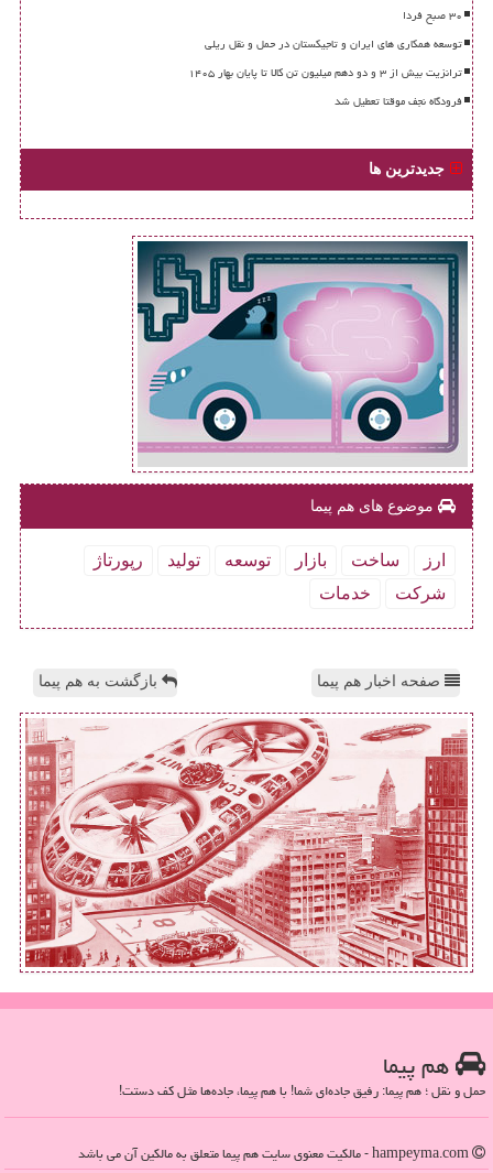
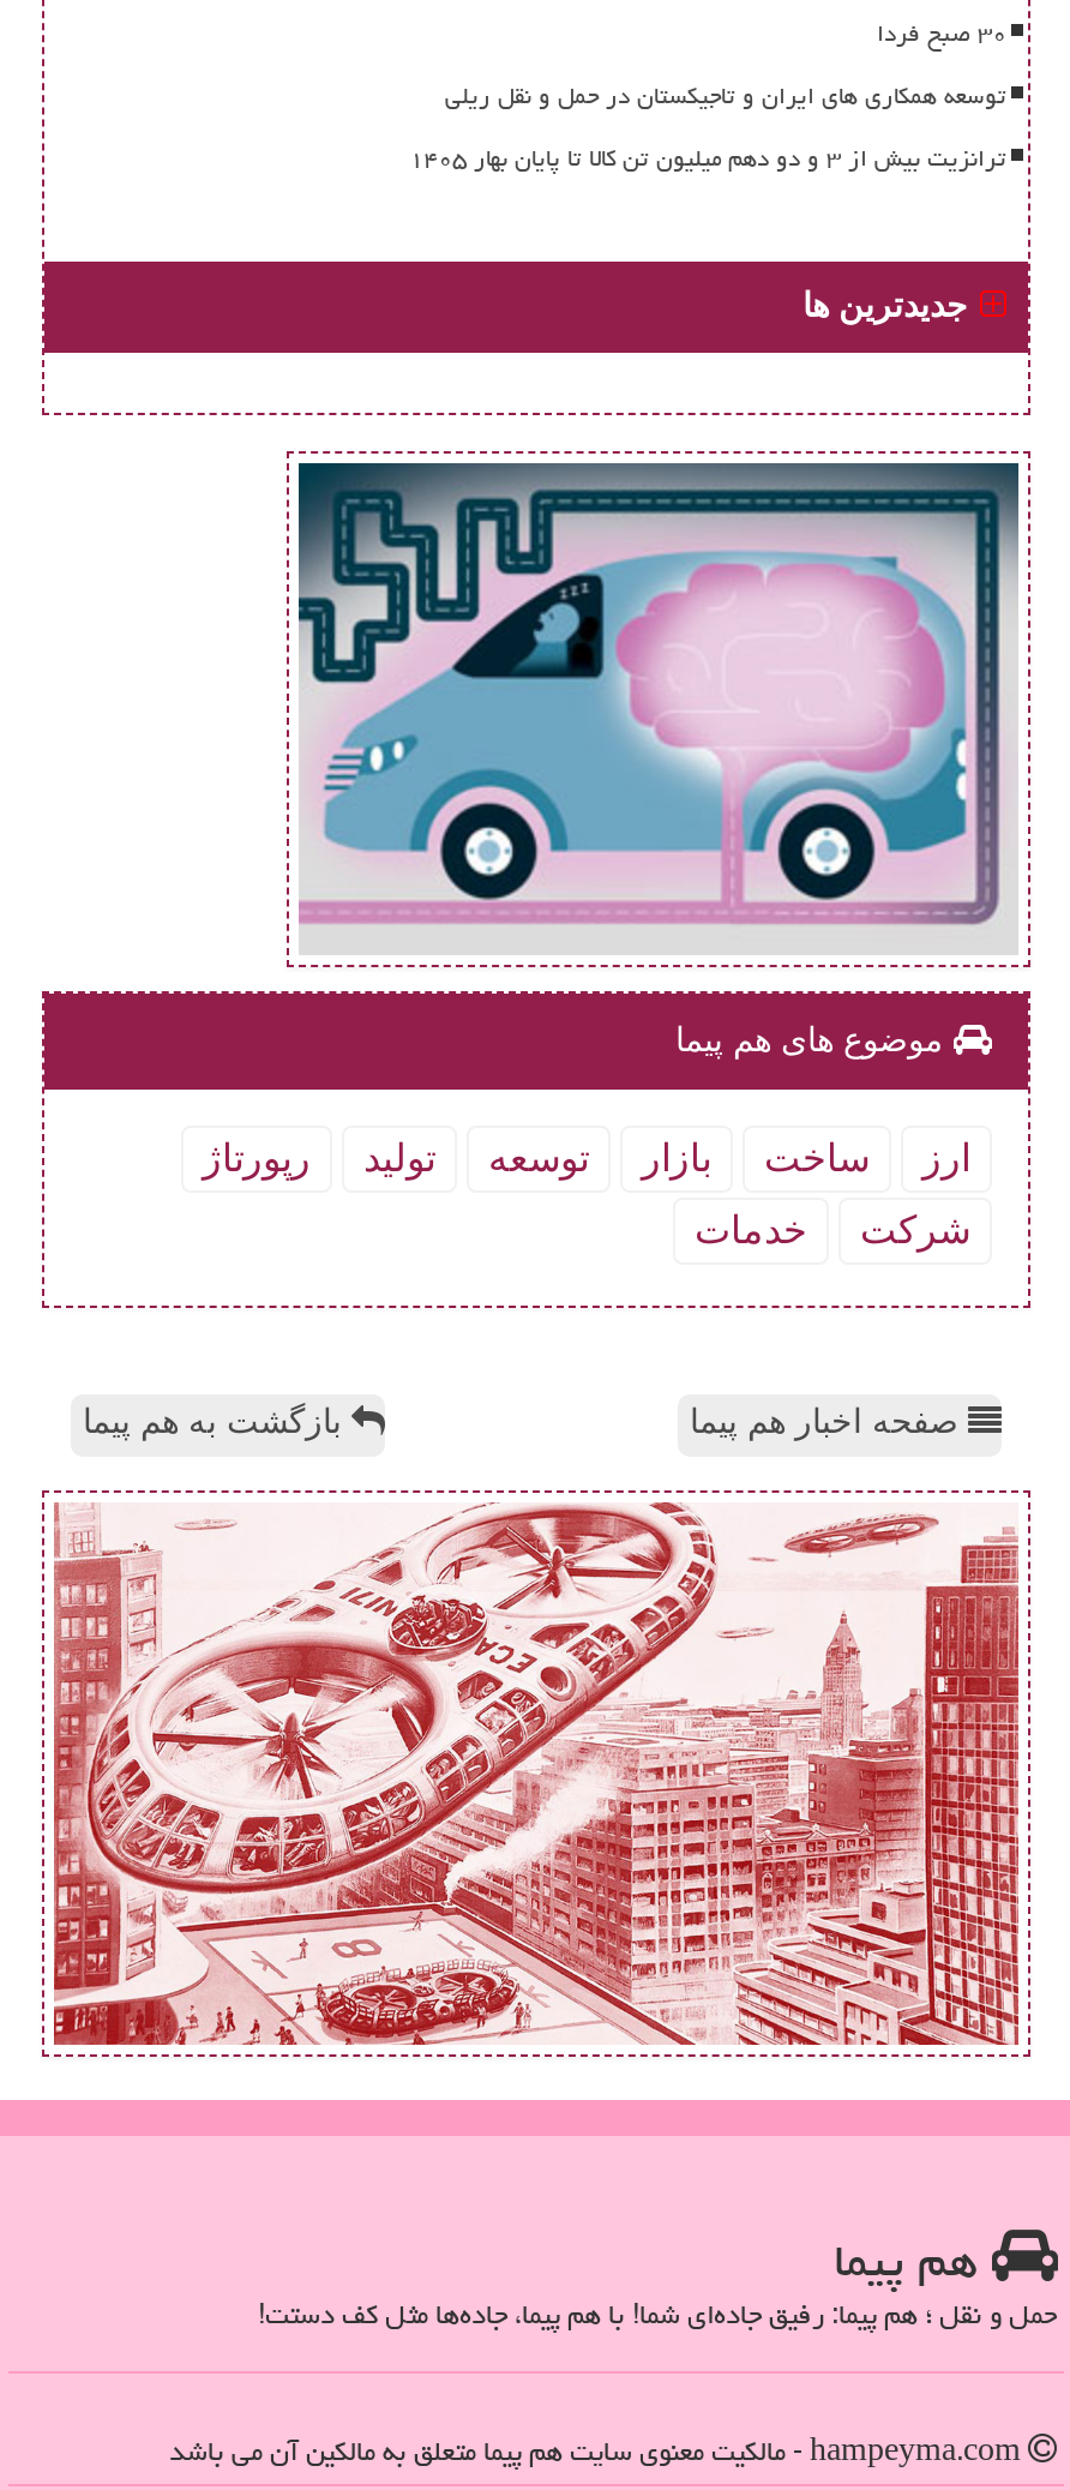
[335,90,462,112] فرودگاه نجف موقتا تعطیل شد -> none

